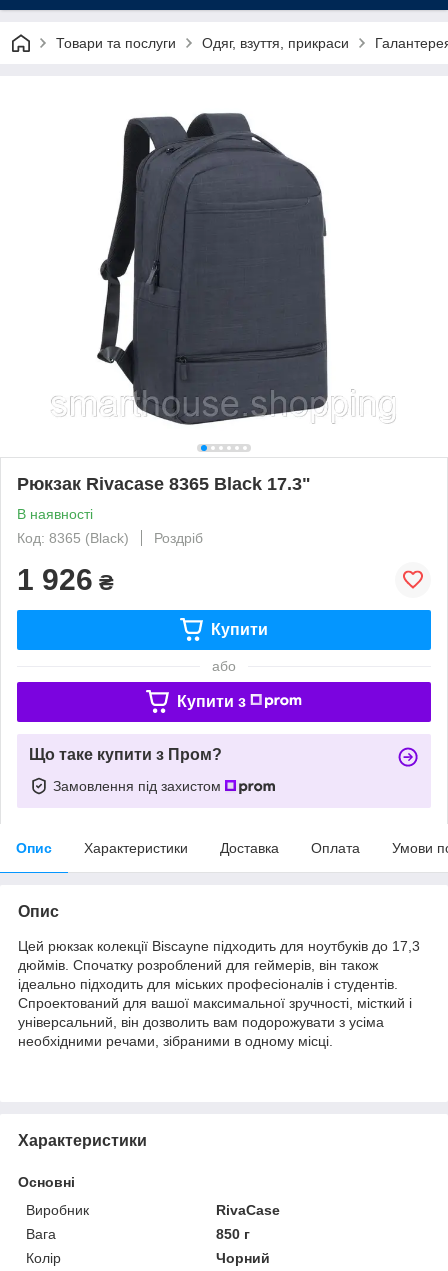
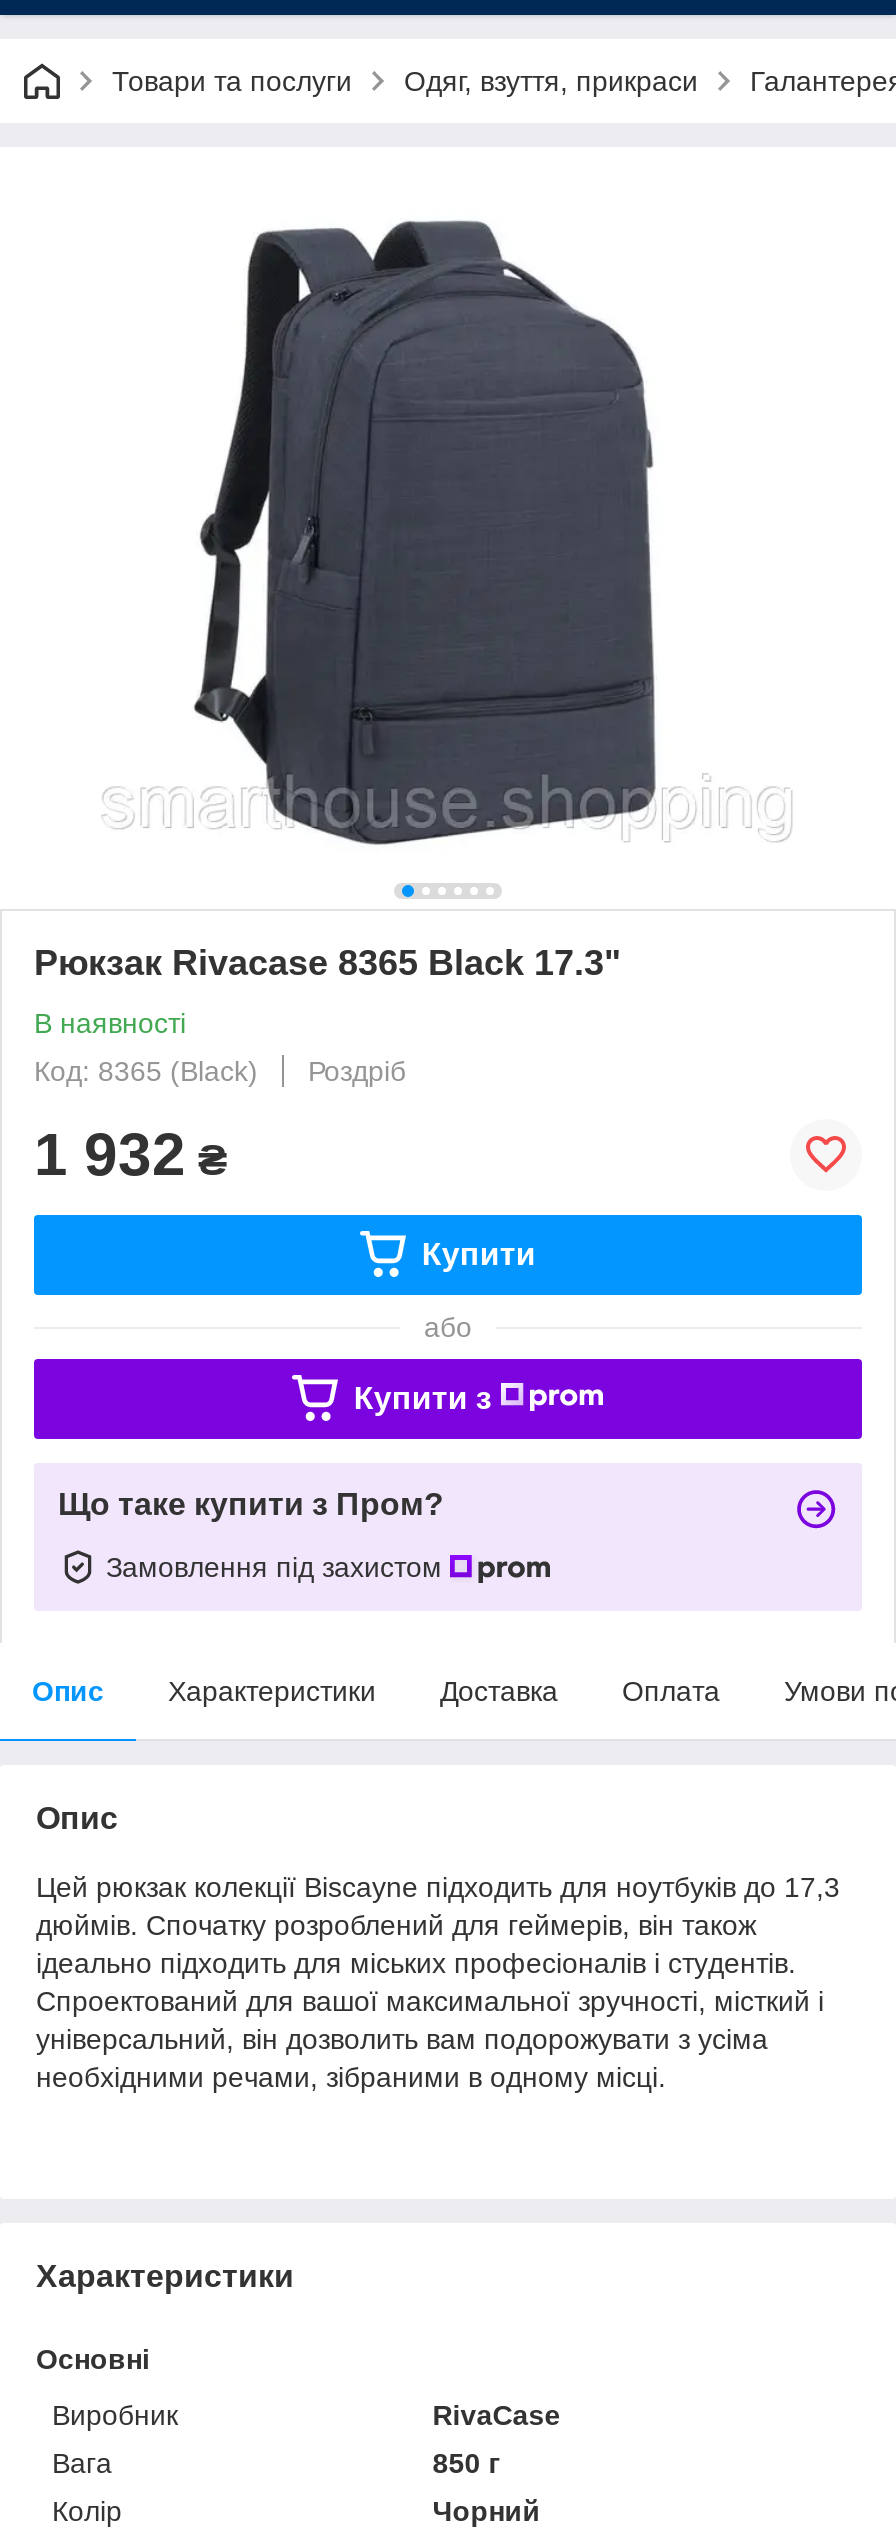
[17,563,114,596] 1 926 ₴ -> [34,1121,228,1187] 1 932 ₴

